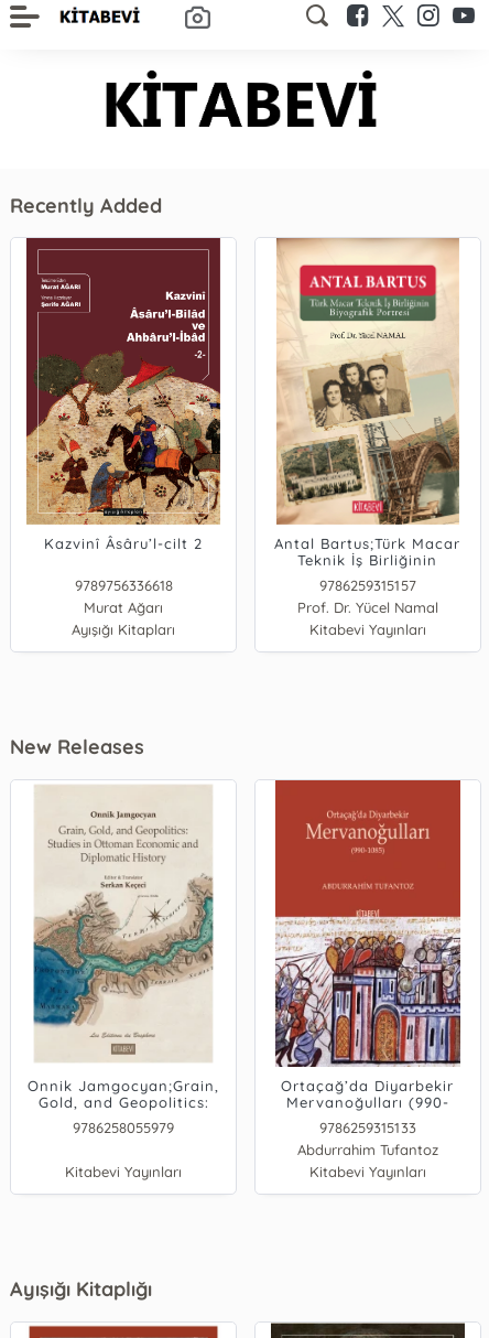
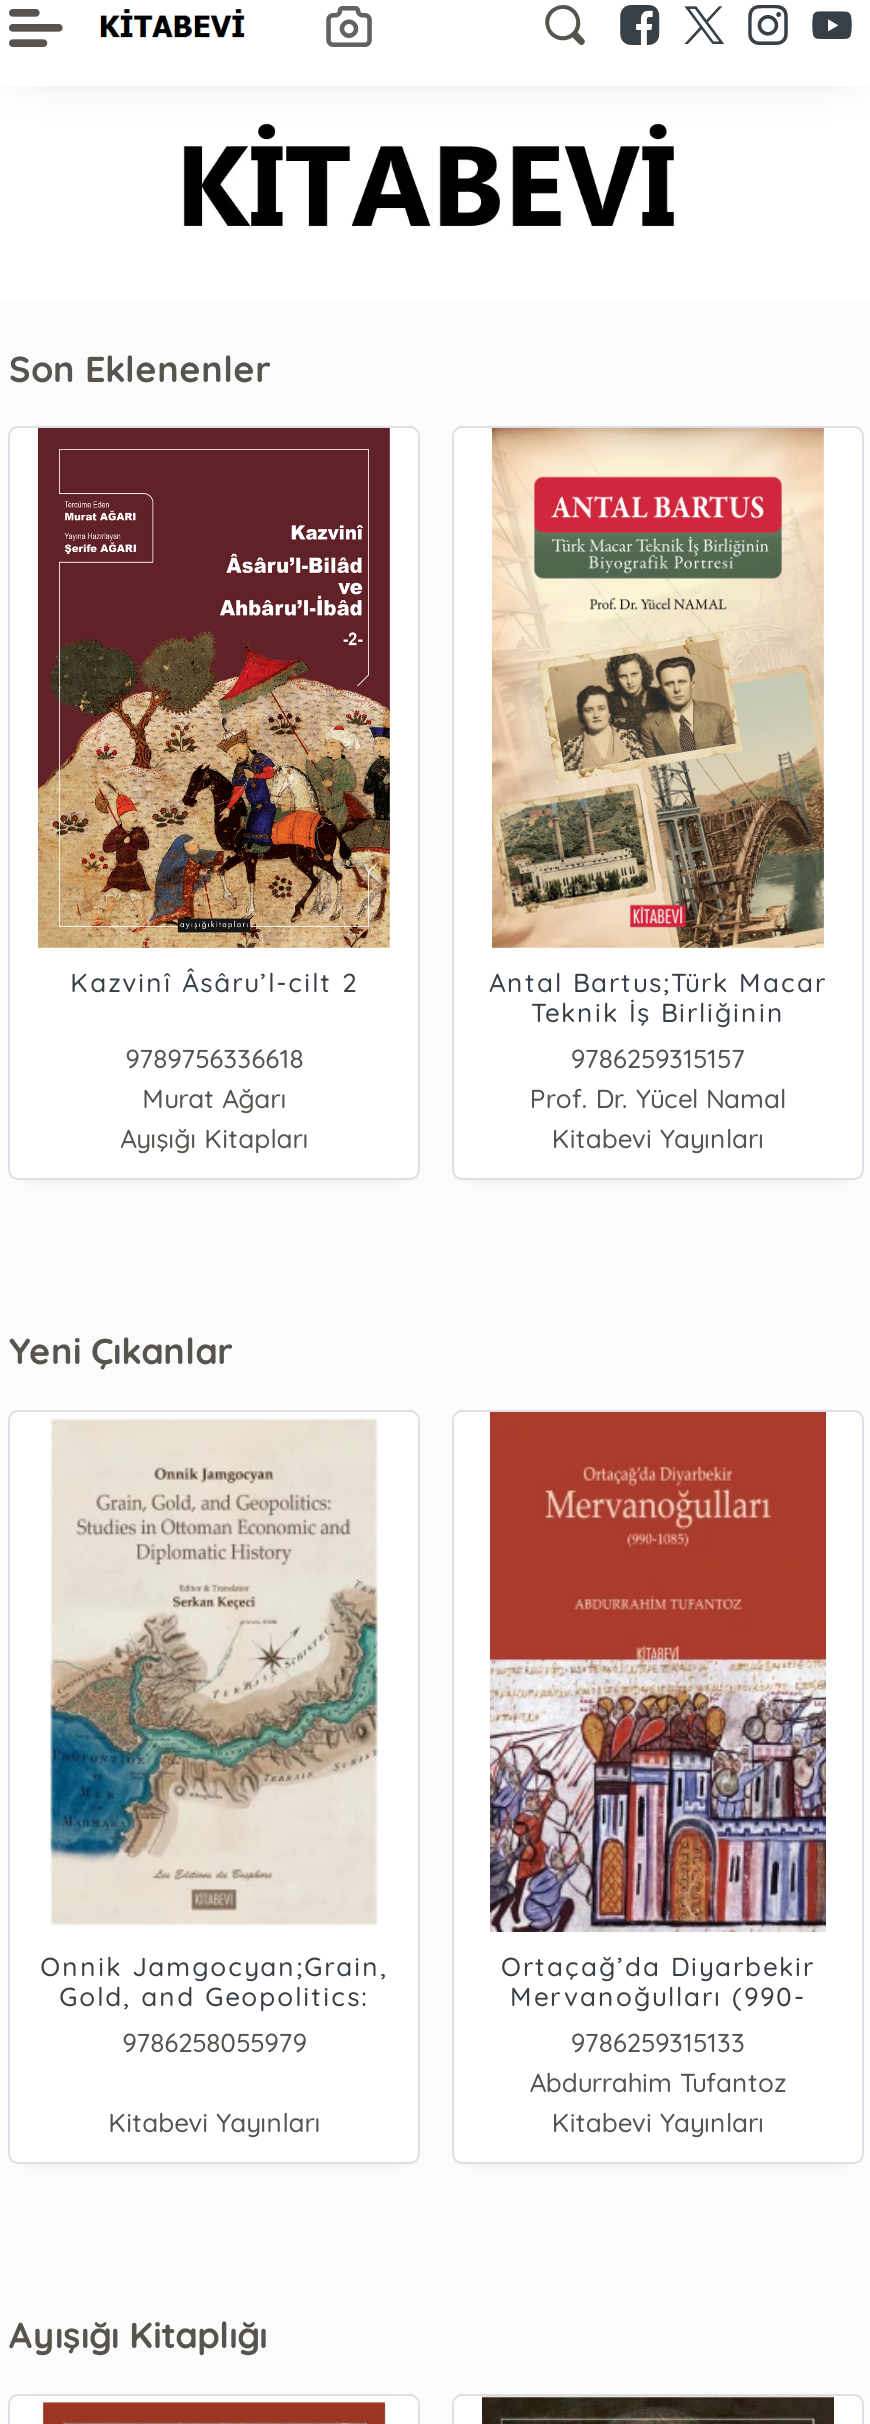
[10,193,162,218] Recently Added -> [9,346,271,392] Son Eklenenler
[10,734,144,759] New Releases -> [9,1327,233,1373] Yeni Çıkanlar

